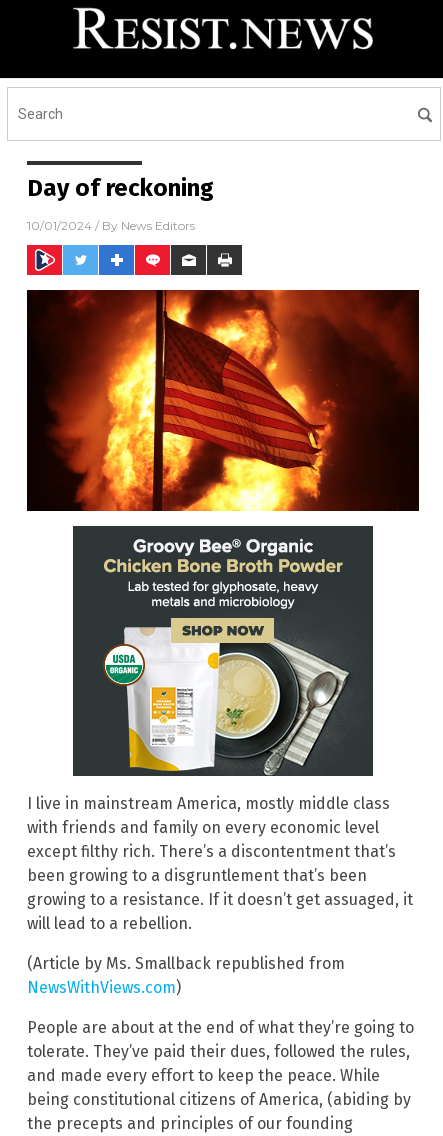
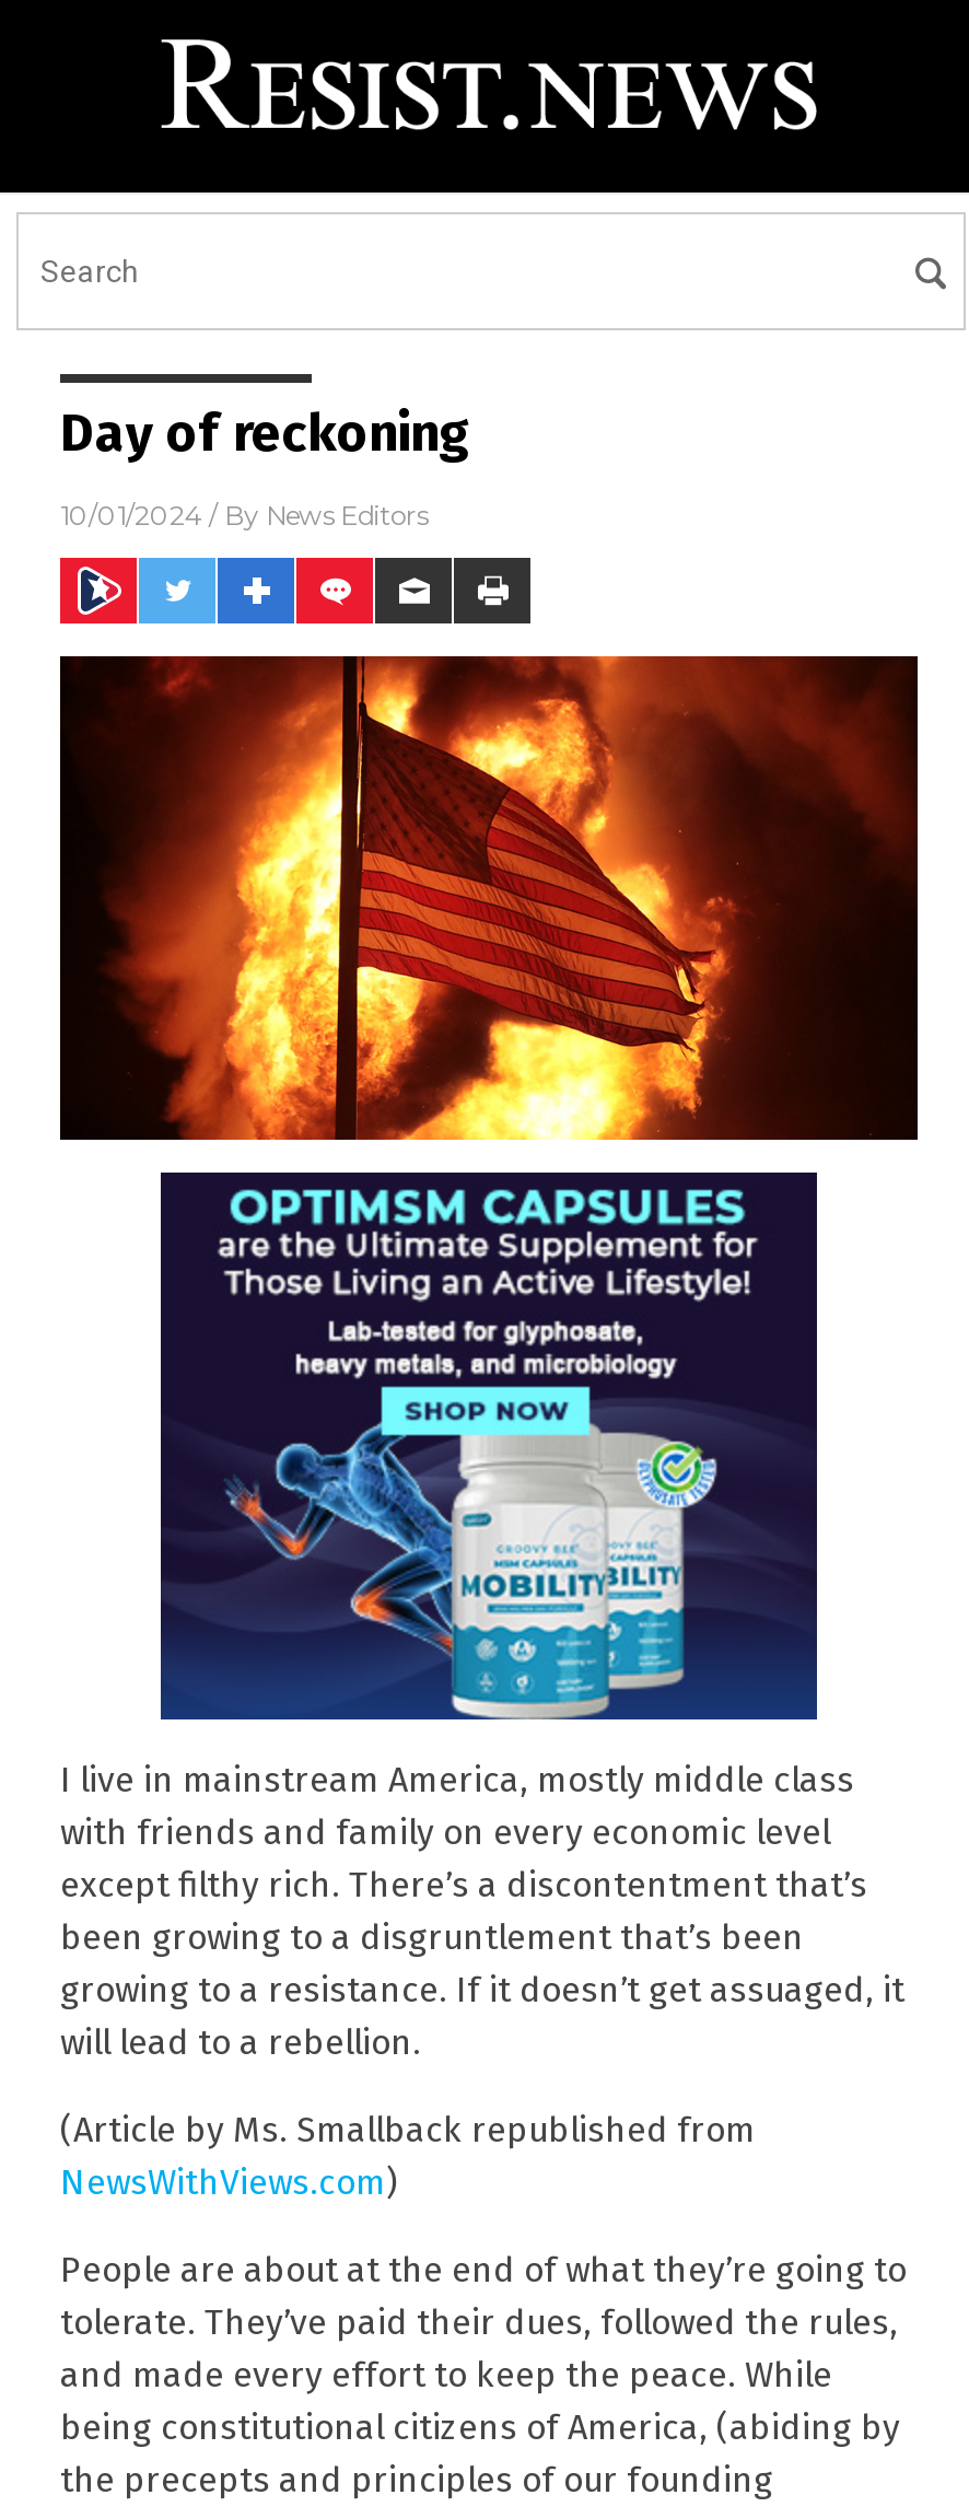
[73,527,373,776] [image] -> [161,1177,817,1719] [image]

